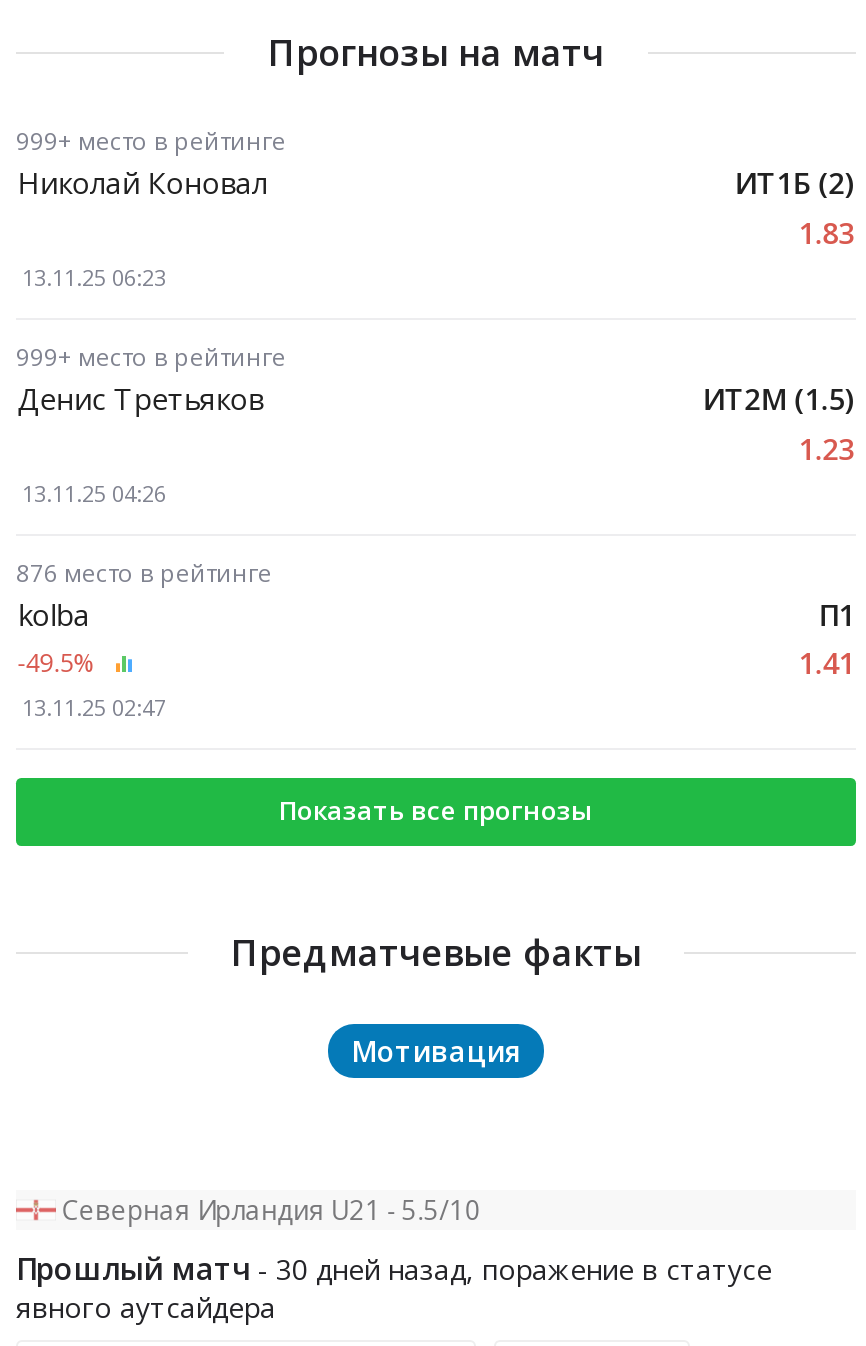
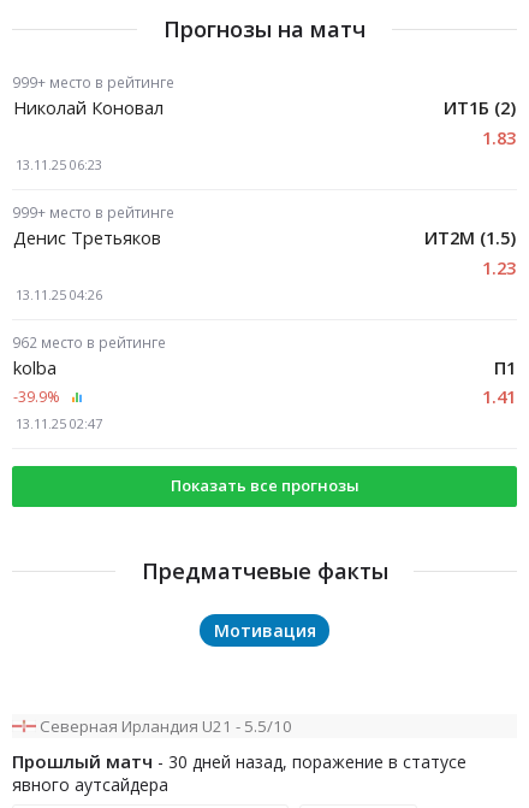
[16,555,272,589] 876 место в рейтинге -> [12,332,166,352] 962 место в рейтинге
[17,647,101,681] -49.5% -> [13,387,63,408] -39.9%

